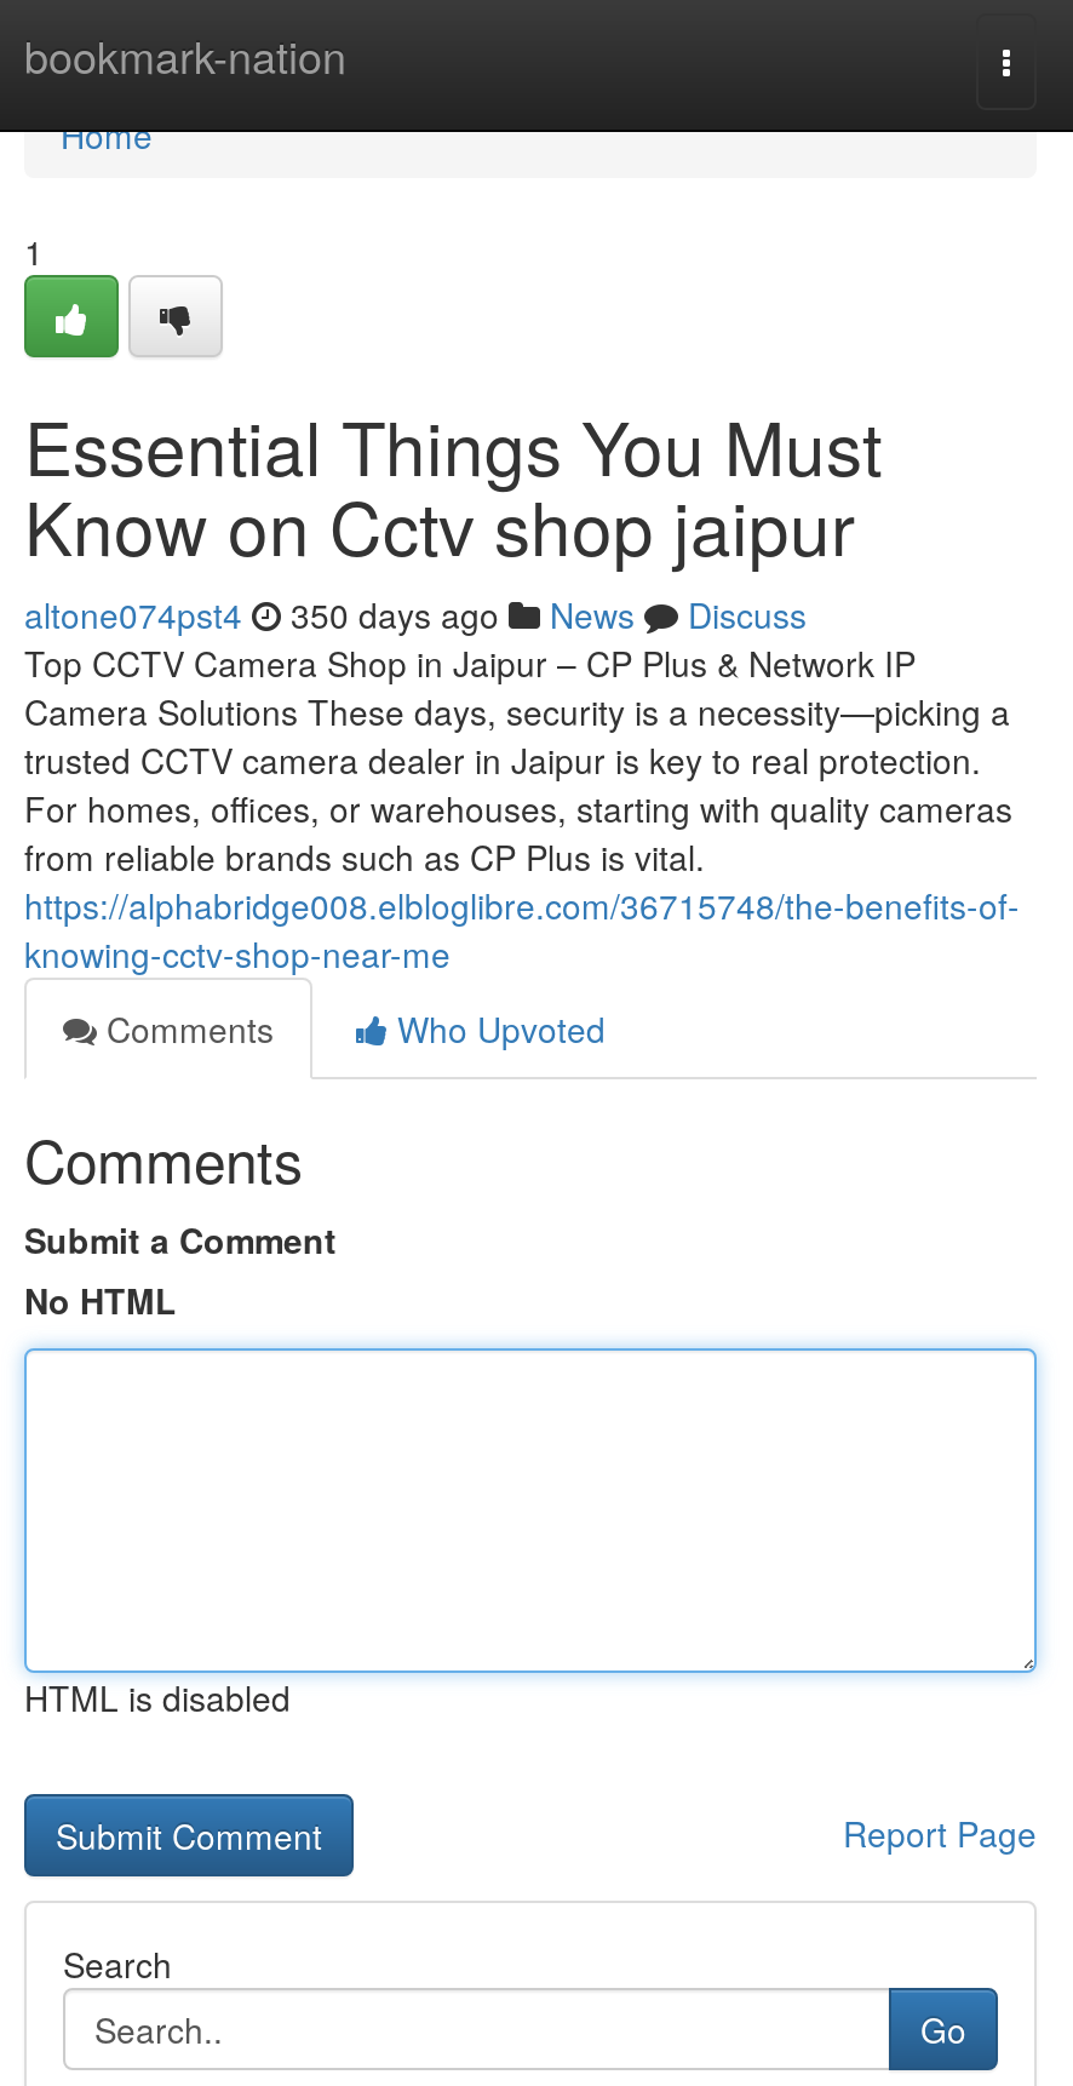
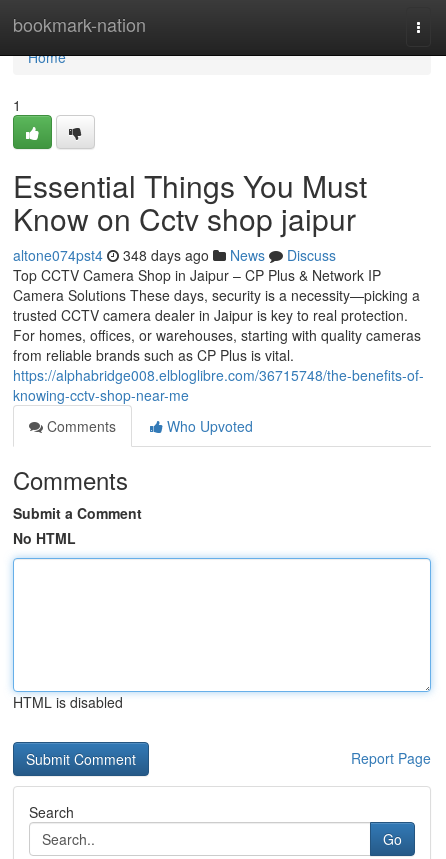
[24,590,807,638] altone074pst4 350 days ago News Discuss -> [13,245,336,265] altone074pst4 348 days ago News Discuss

